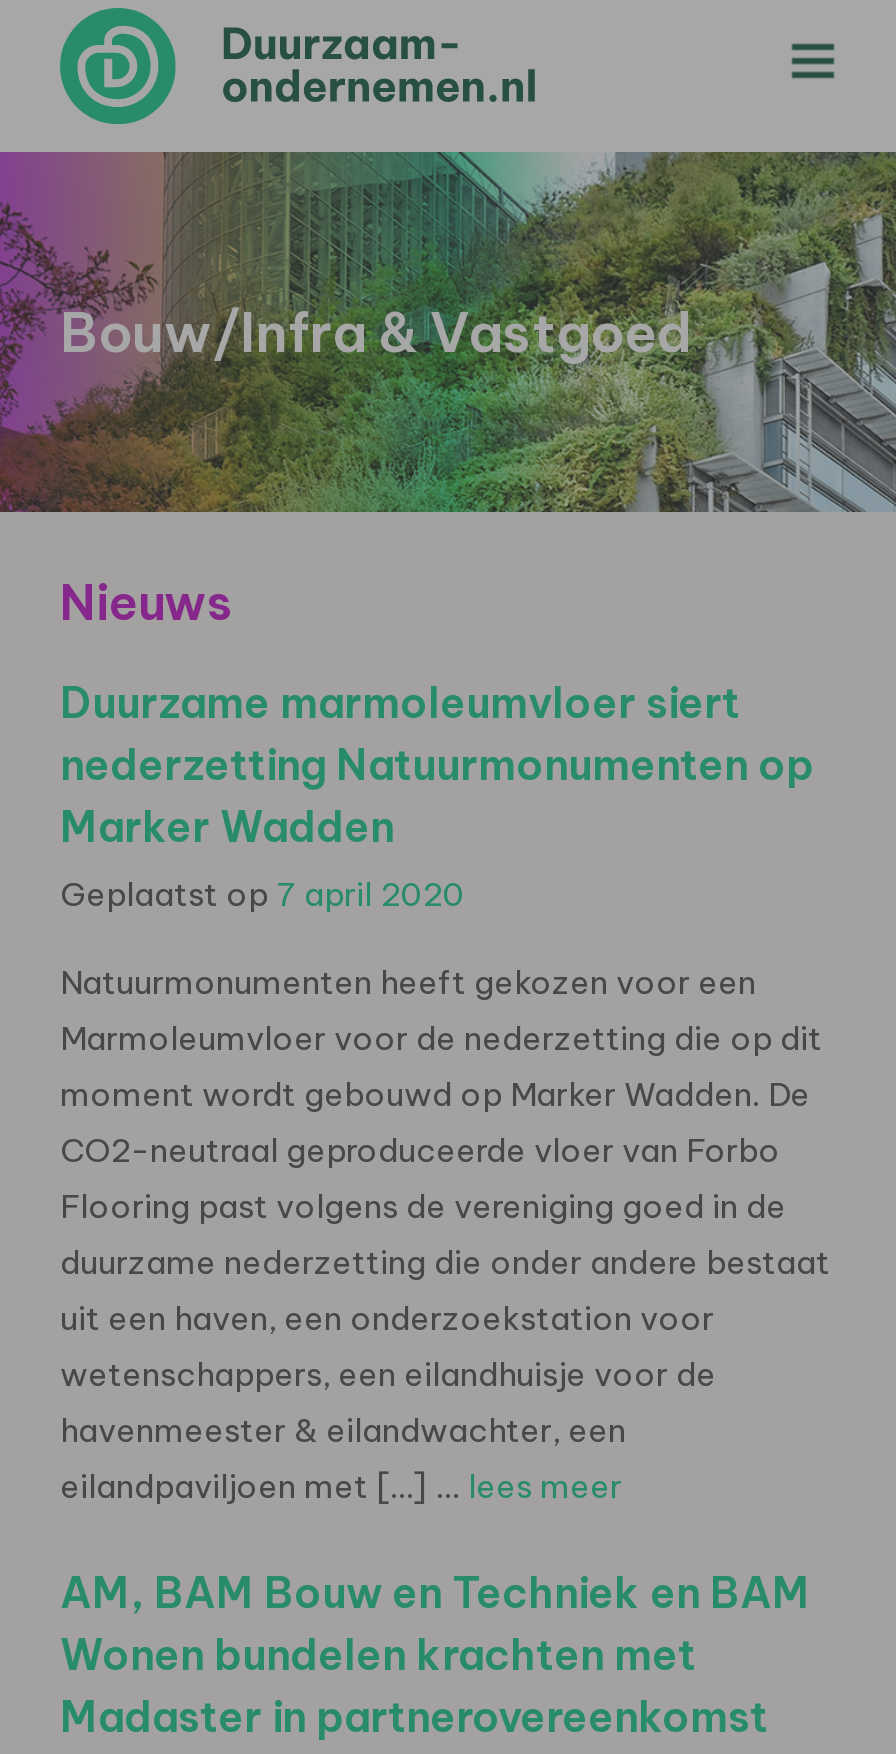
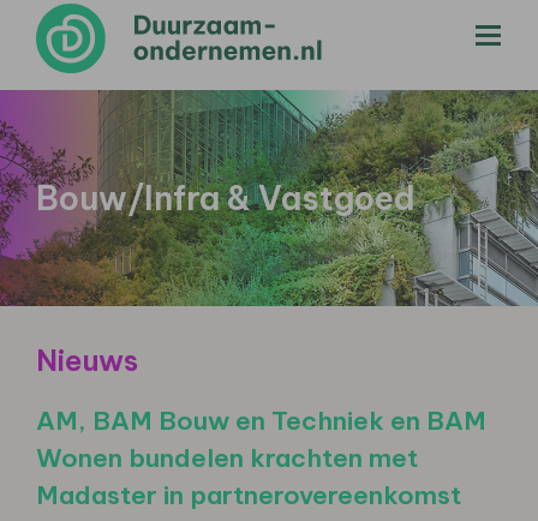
[60,676,830,1506] Duurzame marmoleumvloer siert | nederzetting Natuurmonumenten op | Marker Wadden | Geplaatst op 7 april 2020 | Natuurmonumenten heeft gekozen voor een | Marmoleumvloer voor de nederzetting die op dit | moment wordt gebouwd op Marker Wadden. De | CO2-neutraal geproduceerde vloer van Forbo | Flooring past volgens de vereniging goed in de | duurzame nederzetting die onder andere bestaat | uit een haven, een onderzoekstation voor | wetenschappers, een eilandhuisje voor de | havenmeester & eilandwachter, een | eilandpaviljoen met […] ... lees meer -> none

